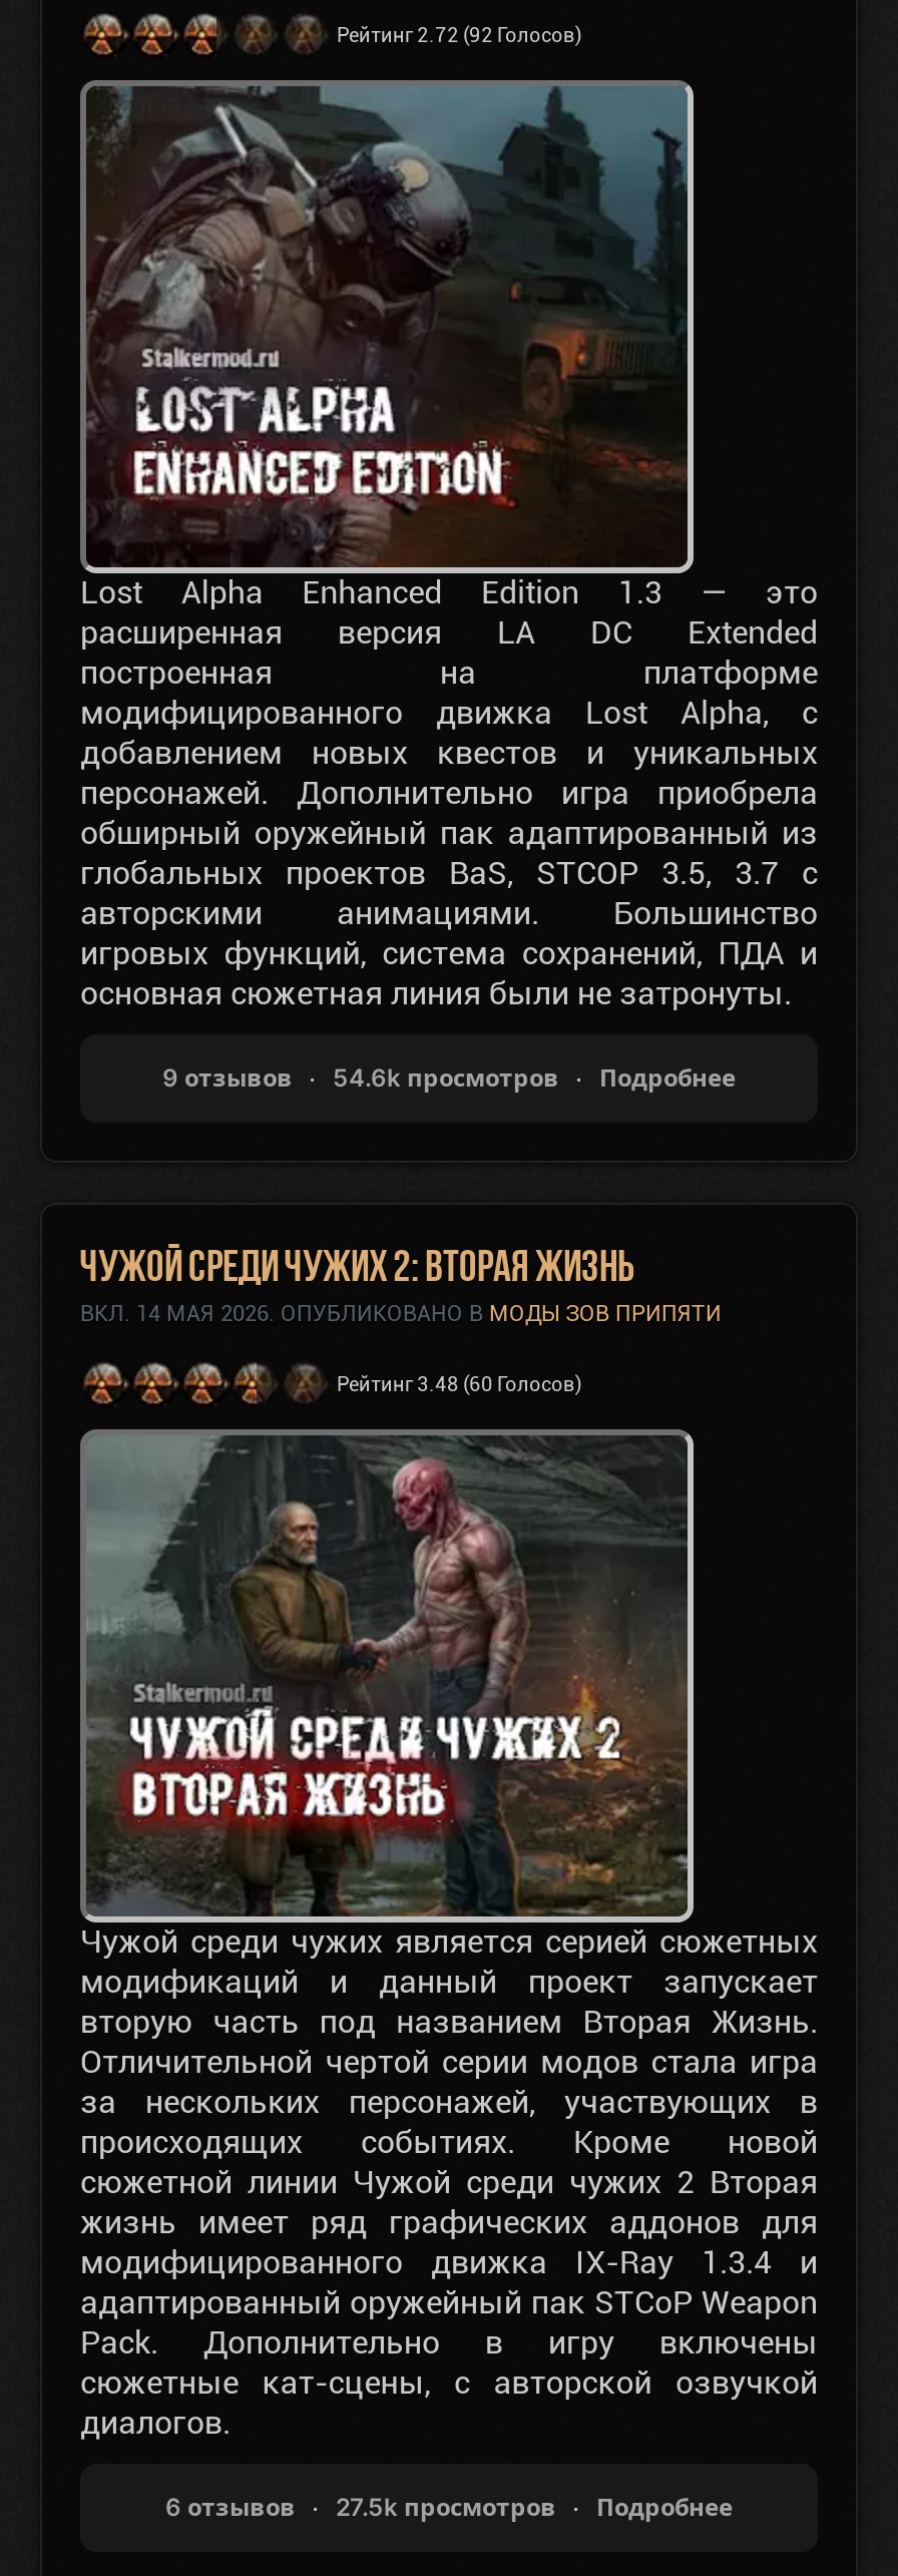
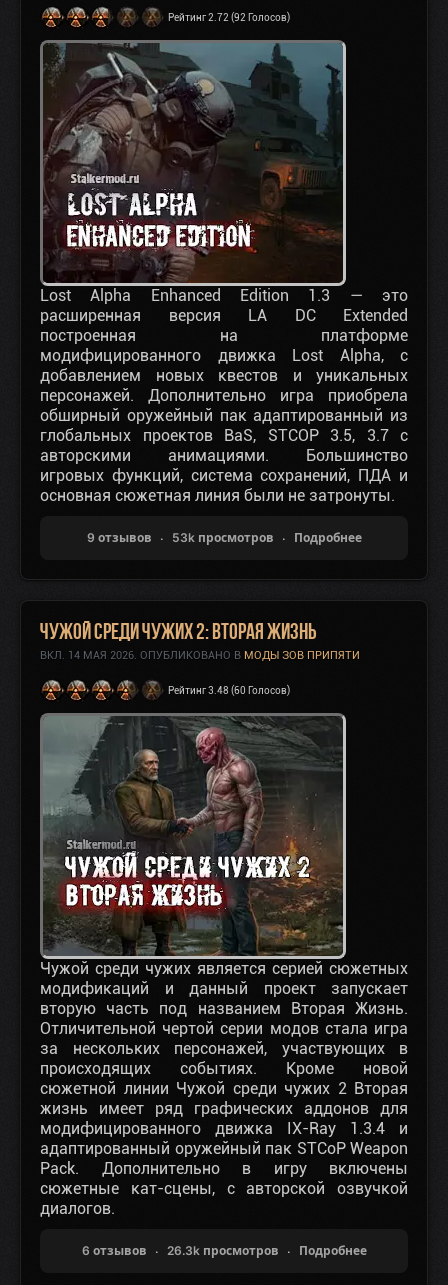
[162,1063,736,1093] 9 отзывов 54.6k просмотров Подробнее -> [86,530,361,545] 9 отзывов 53k просмотров Подробнее
[165,2493,733,2523] 6 отзывов 27.5k просмотров Подробнее -> [81,1243,366,1258] 6 отзывов 26.3k просмотров Подробнее

